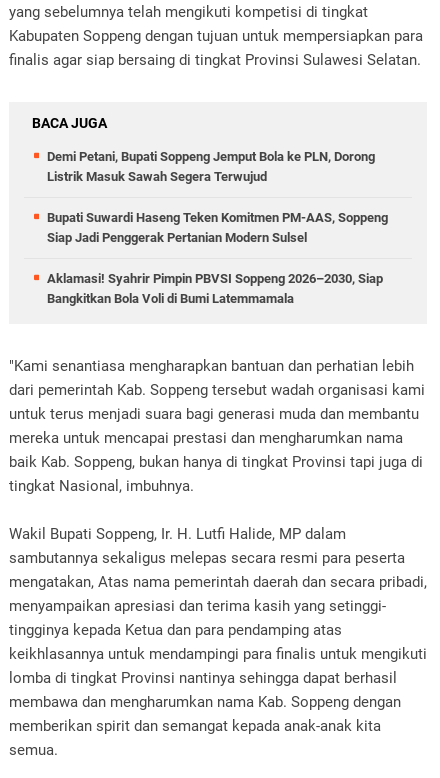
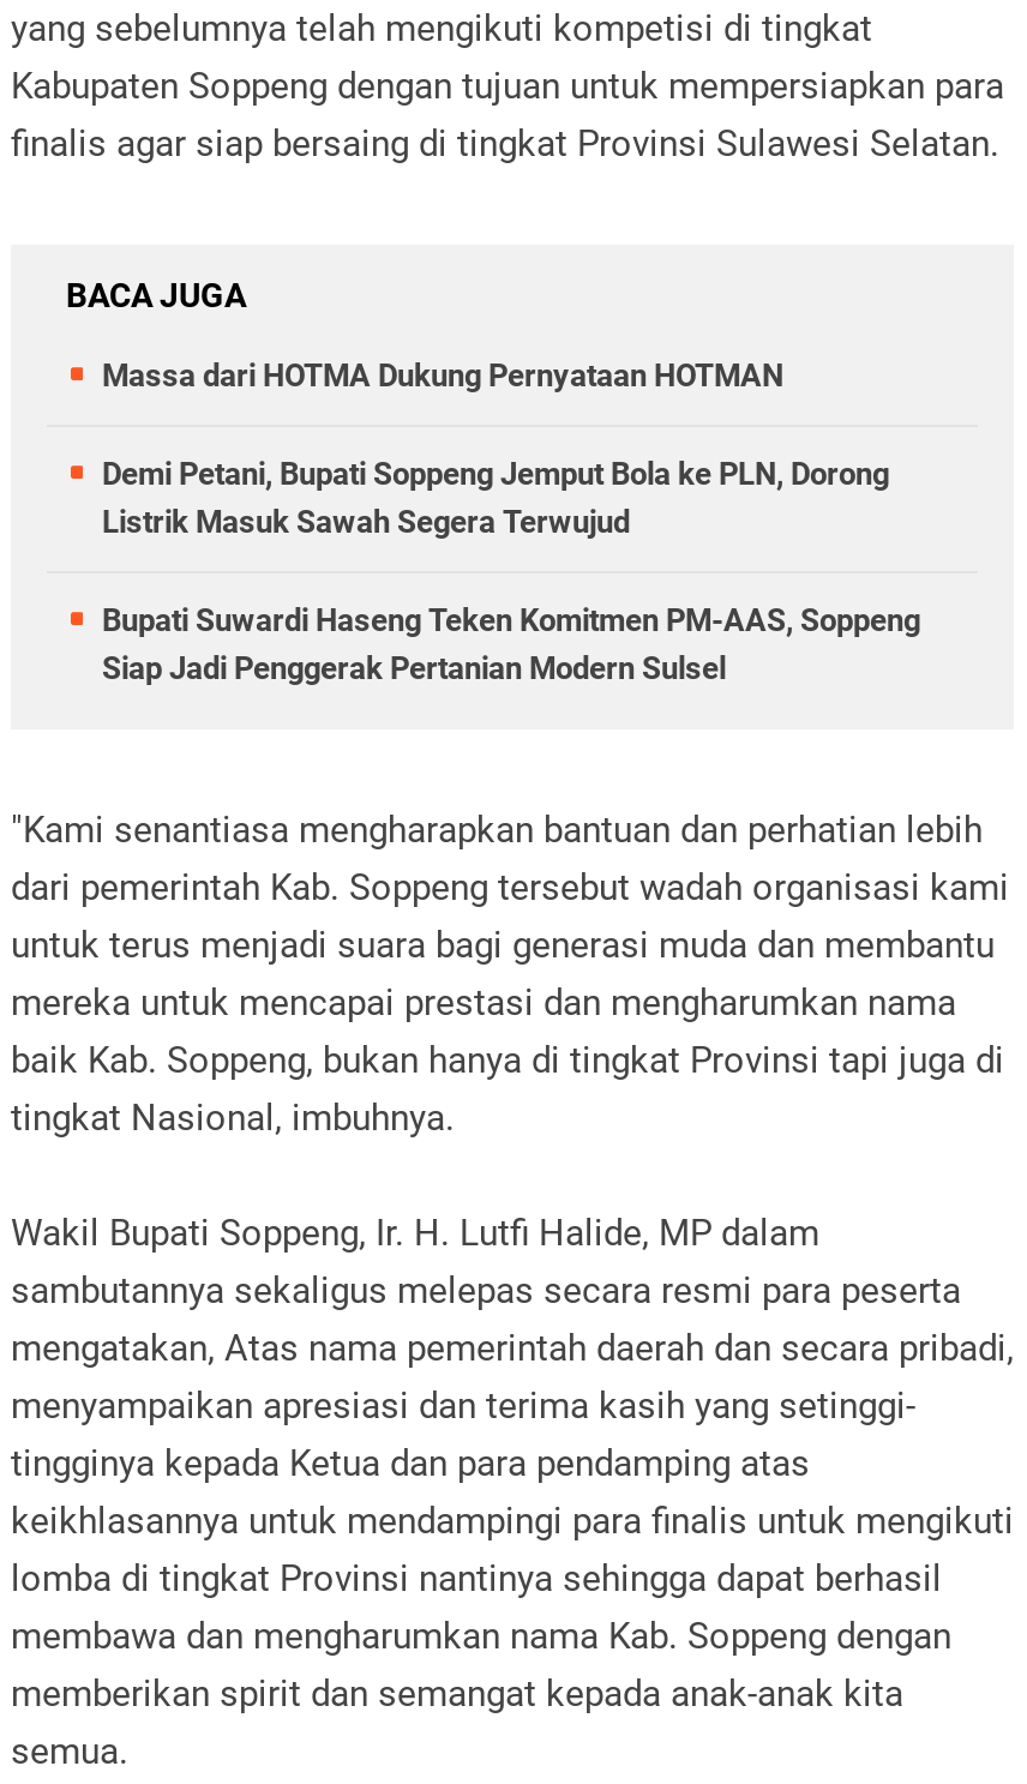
none -> [102,358,783,394] Massa dari HOTMA Dukung Pernyataan HOTMAN
moved [47,149,388,245] -> [102,456,920,686]: Demi Petani, Bupati Soppeng Jemput Bola ke PLN, Dorong | Listrik Masuk Sawah Segera Terwujud | Bupati Suwardi Haseng Teken Komitmen PM-AAS, Soppeng | Siap Jadi Penggerak Pertanian Modern Sulsel
[47,271,383,306] Aklamasi! Syahrir Pimpin PBVSI Soppeng 2026–2030, Siap | Bangkitkan Bola Voli di Bumi Latemmamala -> none

